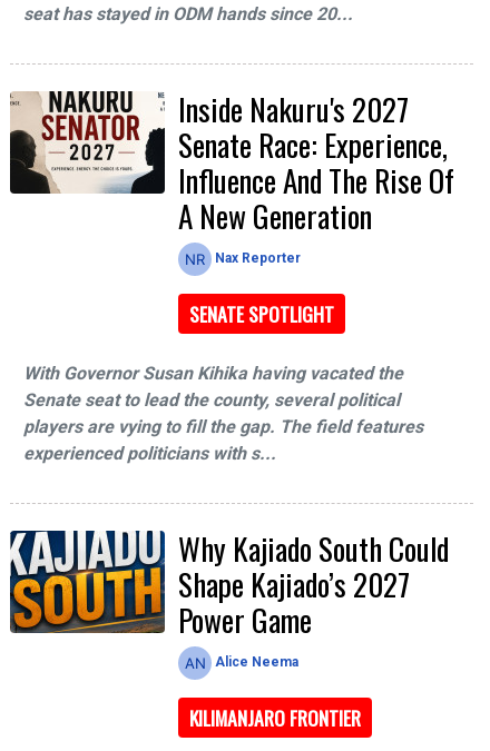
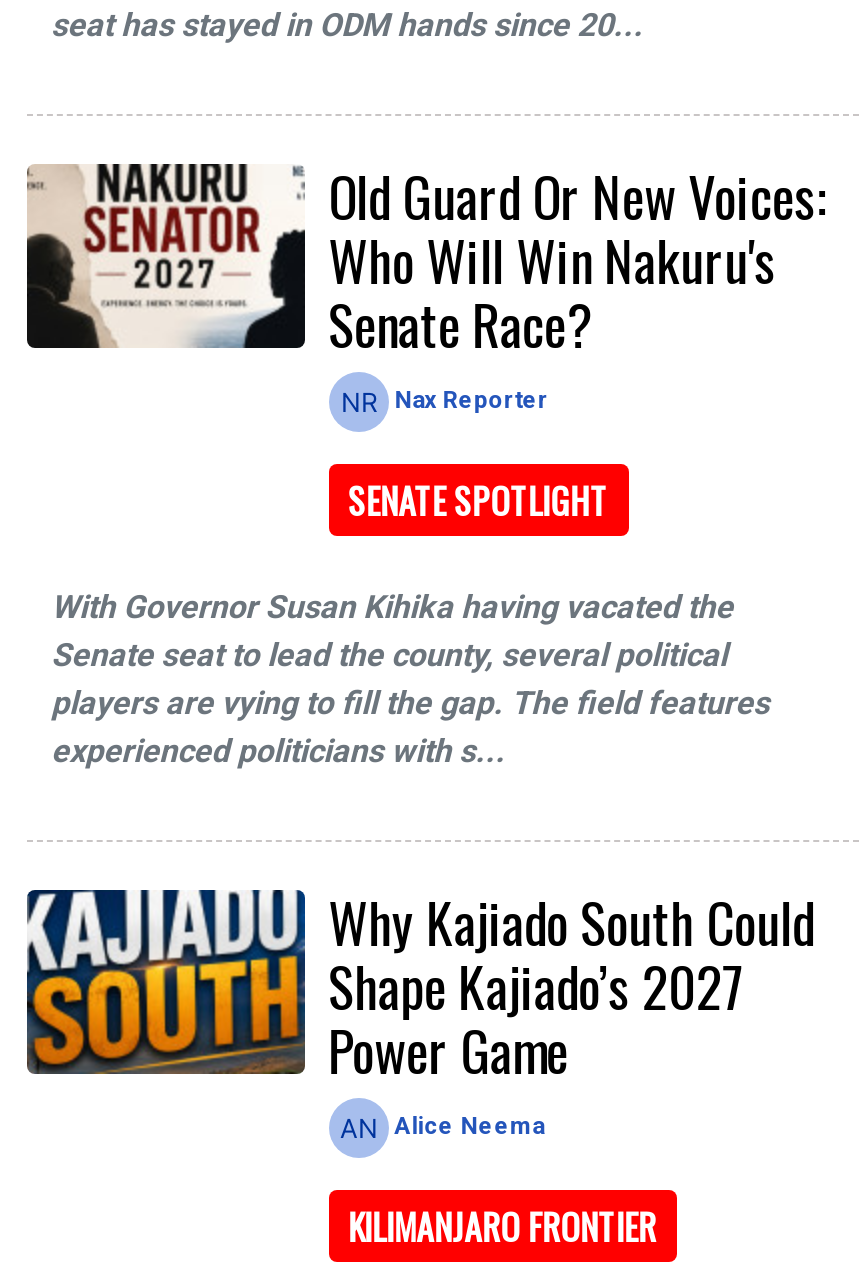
[178,87,454,238] Inside Nakuru's 2027 | Senate Race: Experience, | Influence And The Rise Of | A New Generation -> [328,156,828,364] Old Guard Or New Voices: | Who Will Win Nakuru's | Senate Race?

